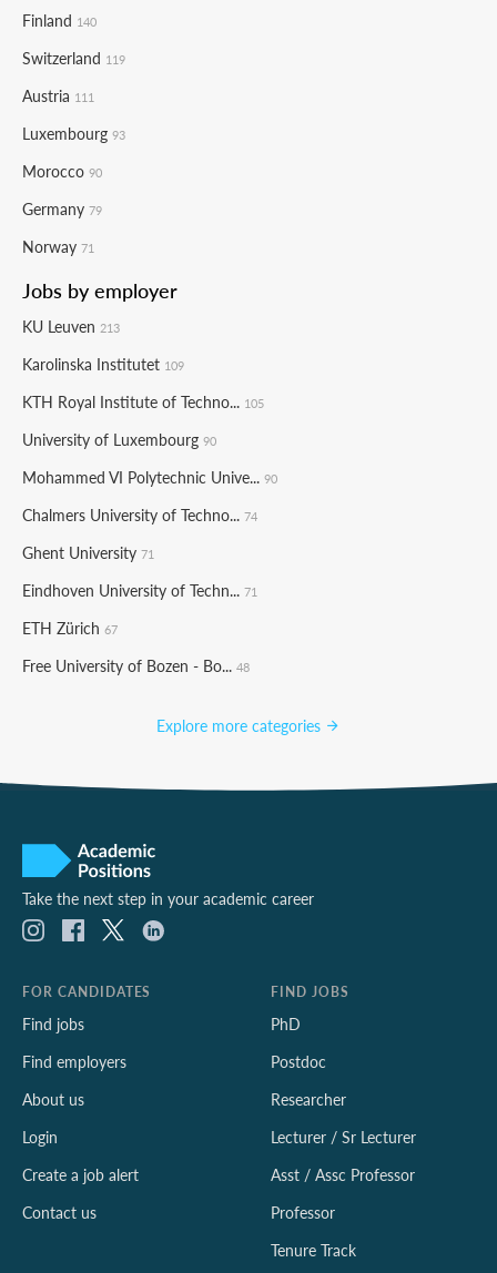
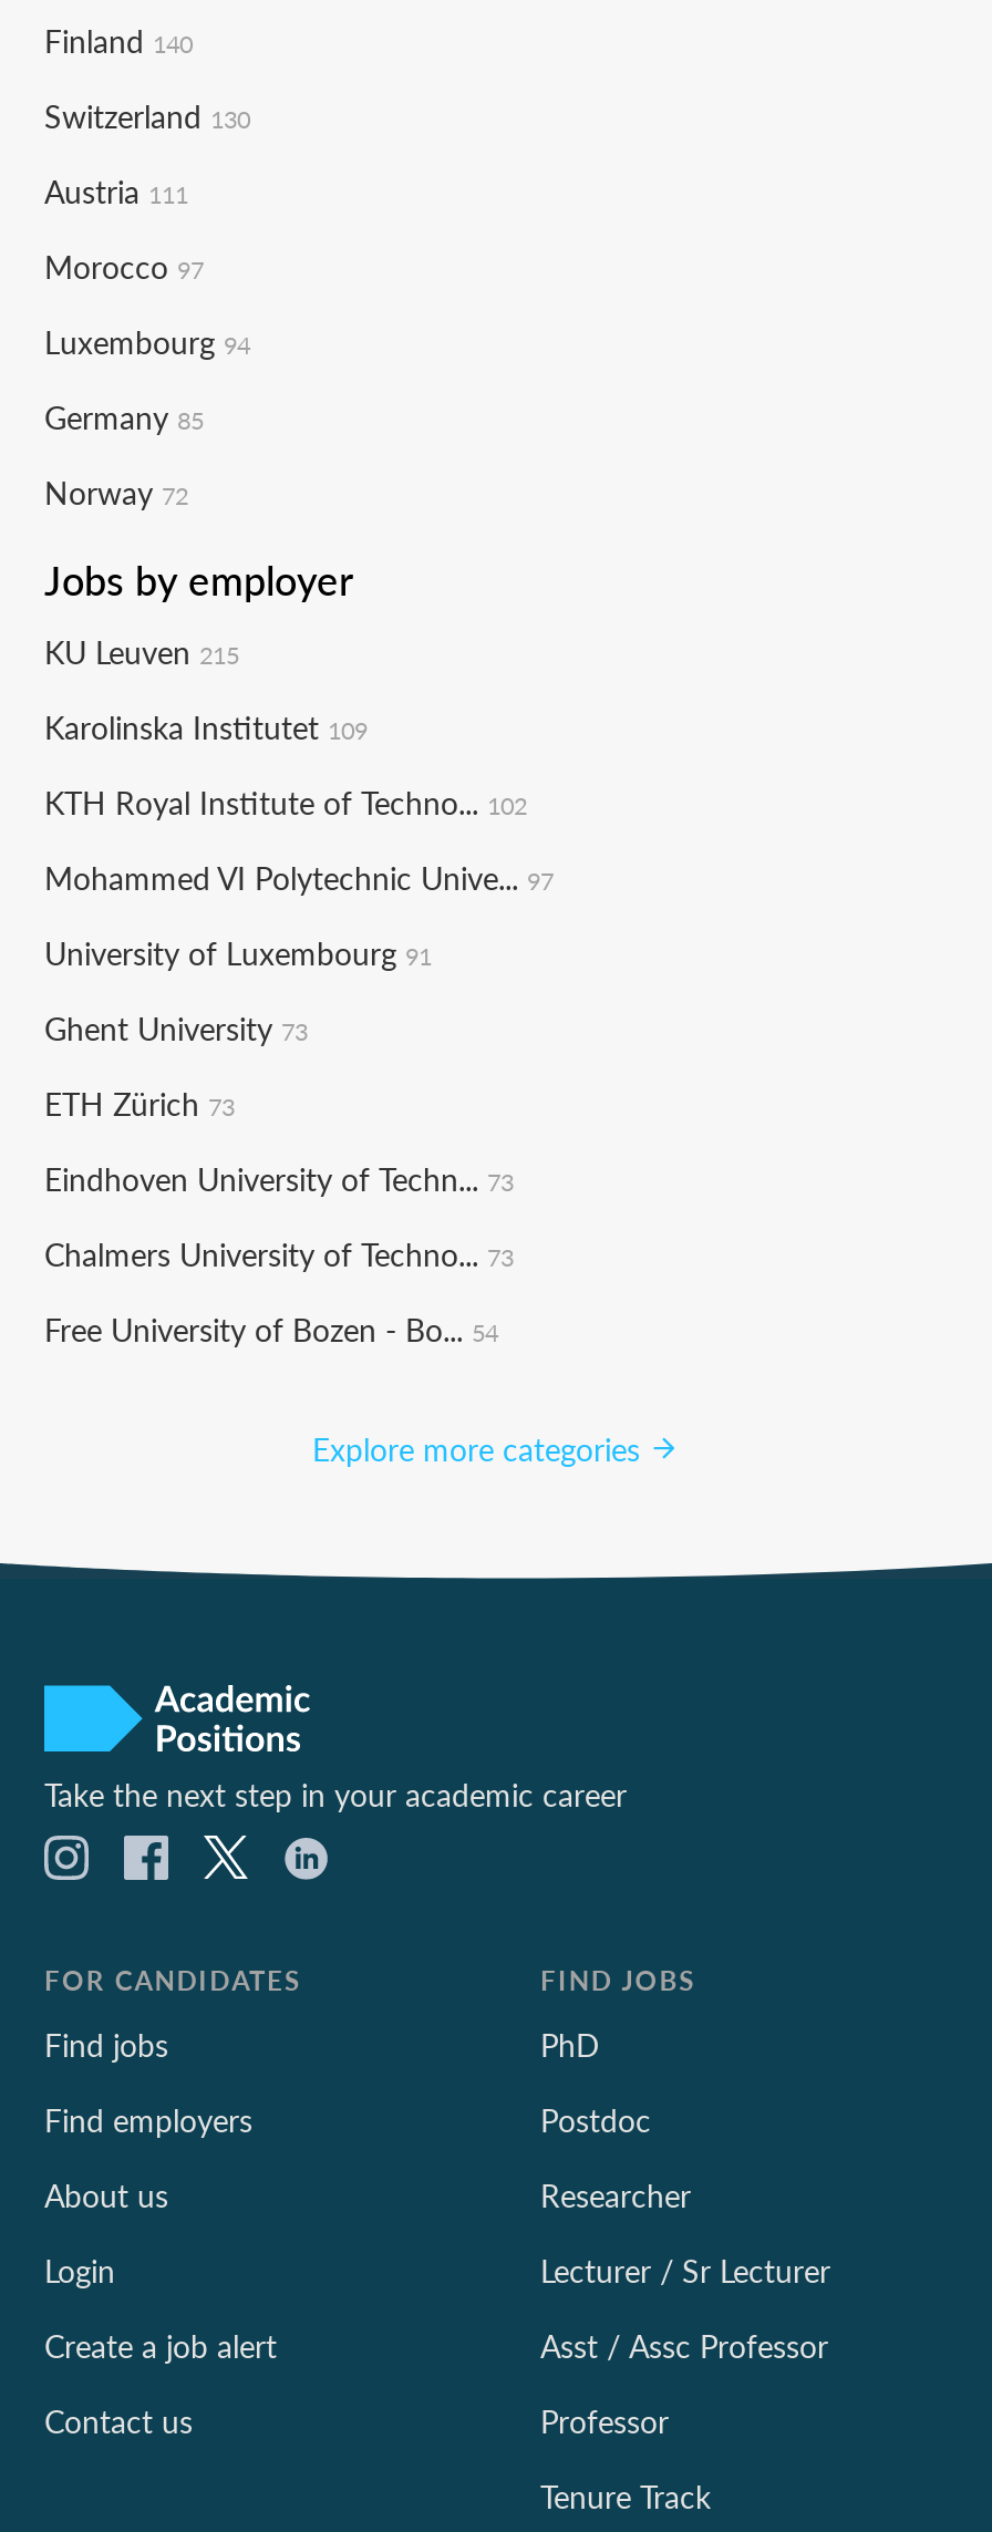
[22,47,125,69] Switzerland 119 -> [44,93,250,137] Switzerland 130
[22,122,125,144] Luxembourg 93 -> [44,244,204,288] Morocco 97
[22,160,102,182] Morocco 90 -> [44,319,250,363] Luxembourg 94
[22,197,102,220] Germany 79 -> [44,394,204,438] Germany 85
[22,235,94,257] Norway 71 -> [44,469,188,514] Norway 72
[22,315,120,337] KU Leuven 213 -> [44,629,239,673] KU Leuven 215
[22,390,264,413] KTH Royal Institute of Techno... 105 -> [44,779,527,824] KTH Royal Institute of Techno... 102
[22,428,216,450] University of Luxembourg 90 -> [44,855,554,899] Mohammed VI Polytechnic Unive... 97
[22,466,277,488] Mohammed VI Polytechnic Unive... 90 -> [44,930,432,974] University of Luxembourg 91
[22,503,257,526] Chalmers University of Techno... 74 -> [44,1005,308,1050] Ghent University 73
[22,541,154,563] Ghent University 71 -> [44,1081,235,1125] ETH Zürich 73
[22,579,257,601] Eindhoven University of Techn... 71 -> [44,1156,514,1200] Eindhoven University of Techn... 73
[22,617,118,639] ETH Zürich 67 -> [44,1231,514,1275] Chalmers University of Techno... 73
[22,654,250,676] Free University of Bozen - Bo... 48 -> [44,1306,498,1351] Free University of Bozen - Bo... 54

